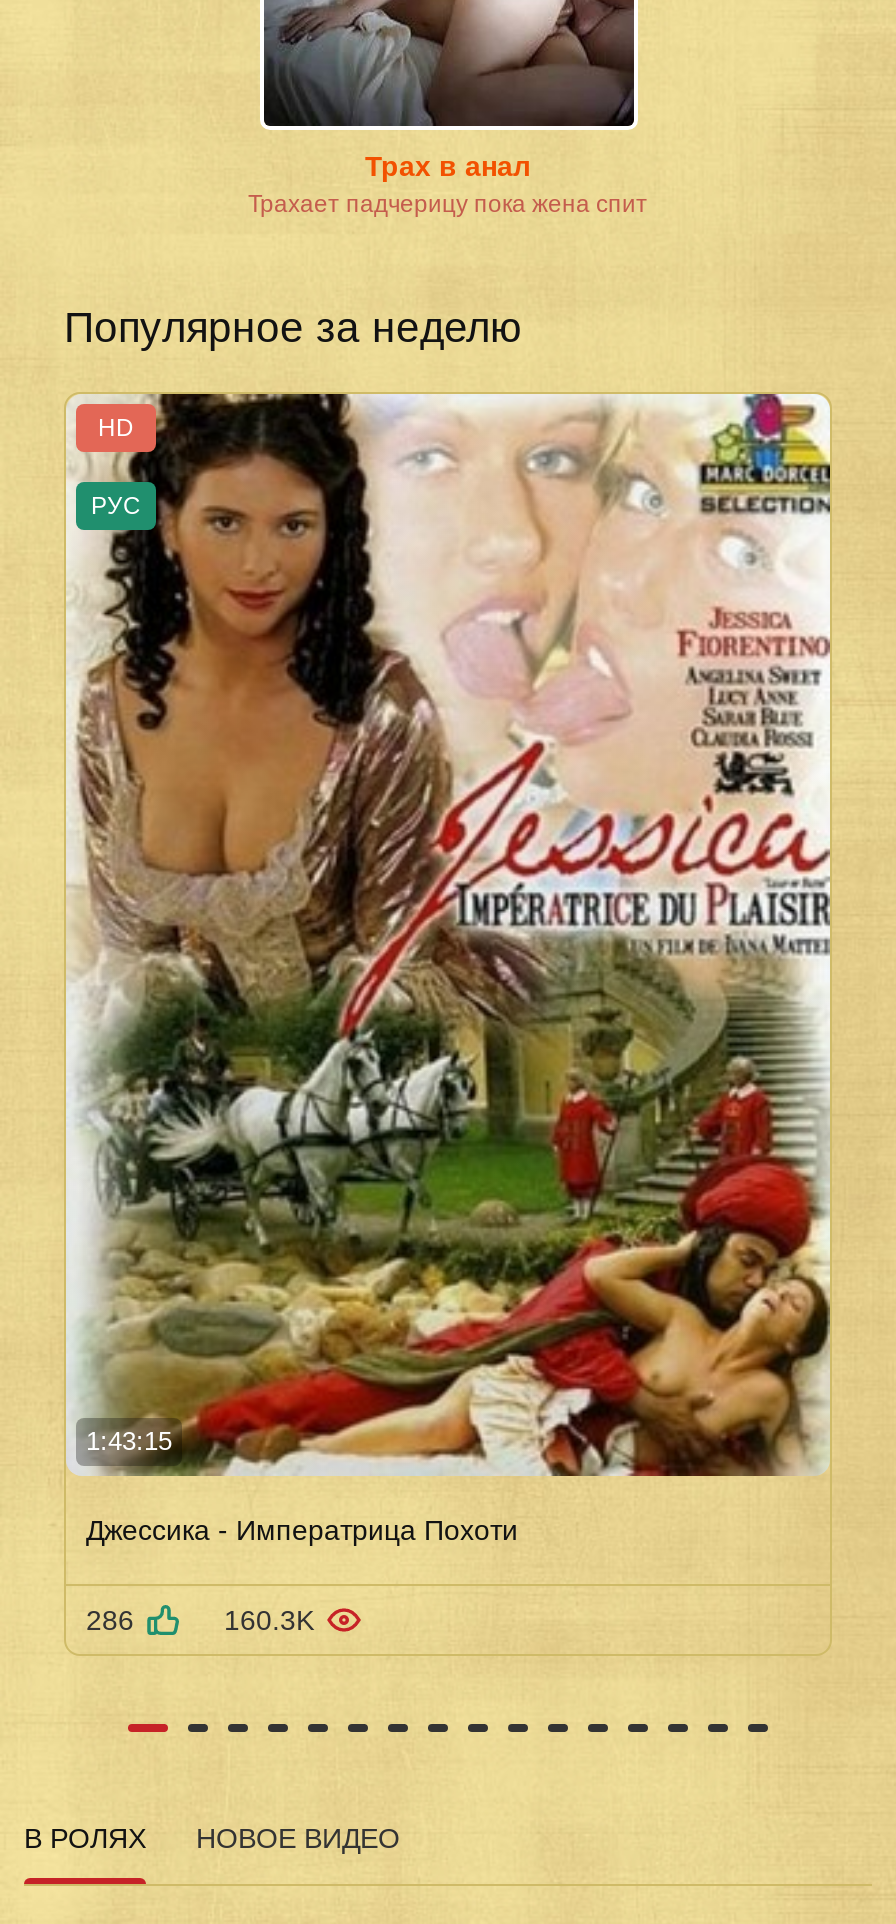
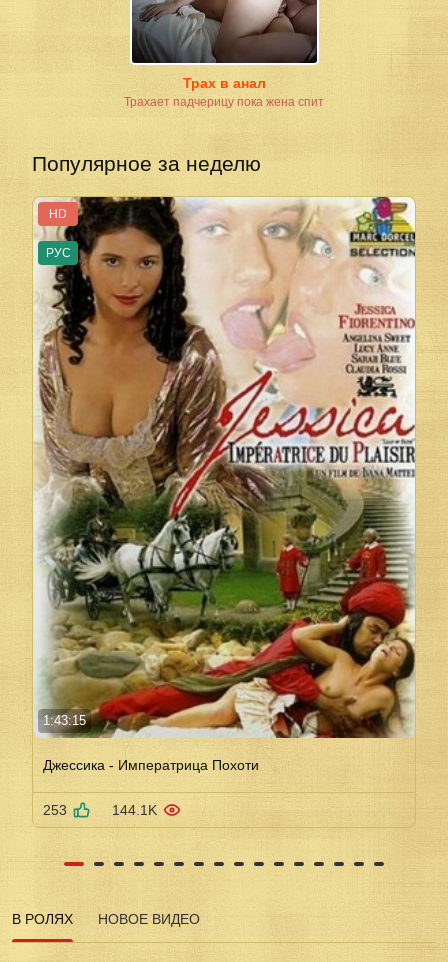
[86,1605,314,1637] 286 | 160.3K -> [43,802,157,818] 253 | 144.1K

